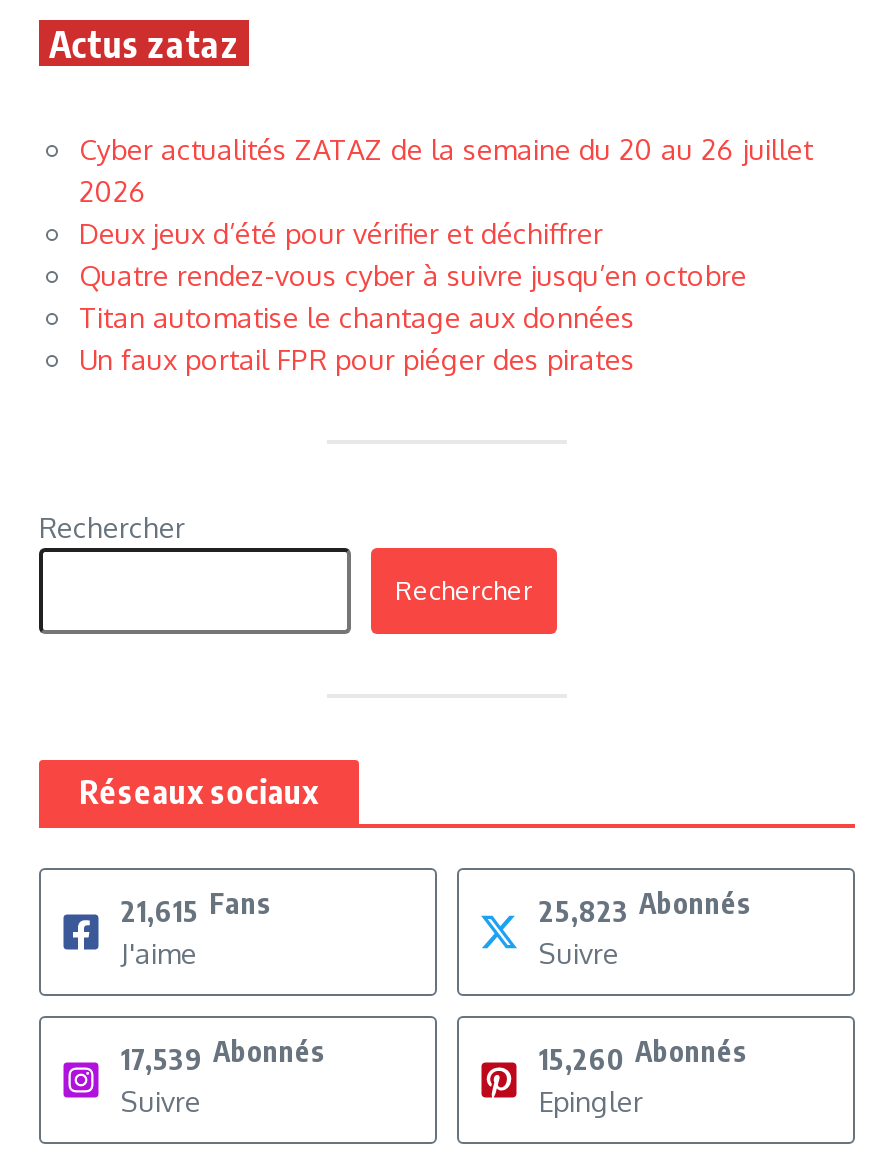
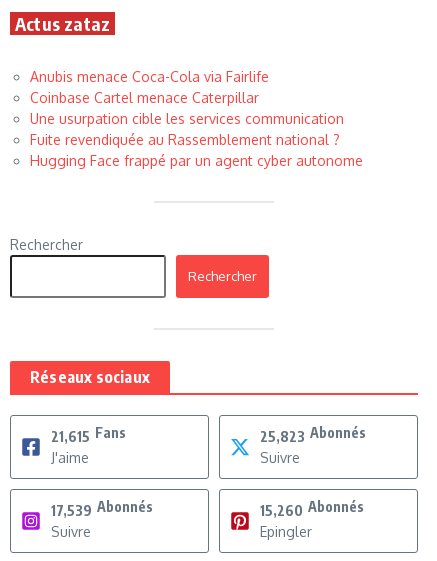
[79,131,813,375] Cyber actualités ZATAZ de la semaine du 20 au 26 juillet | 2026 | Deux jeux d’été pour vérifier et déchiffrer | Quatre rendez-vous cyber à suivre jusqu’en octobre | Titan automatise le chantage aux données | Un faux portail FPR pour piéger des pirates -> [30,67,363,168] Anubis menace Coca-Cola via Fairlife | Coinbase Cartel menace Caterpillar | Une usurpation cible les services communication | Fuite revendiquée au Rassemblement national ? | Hugging Face frappé par un agent cyber autonome

